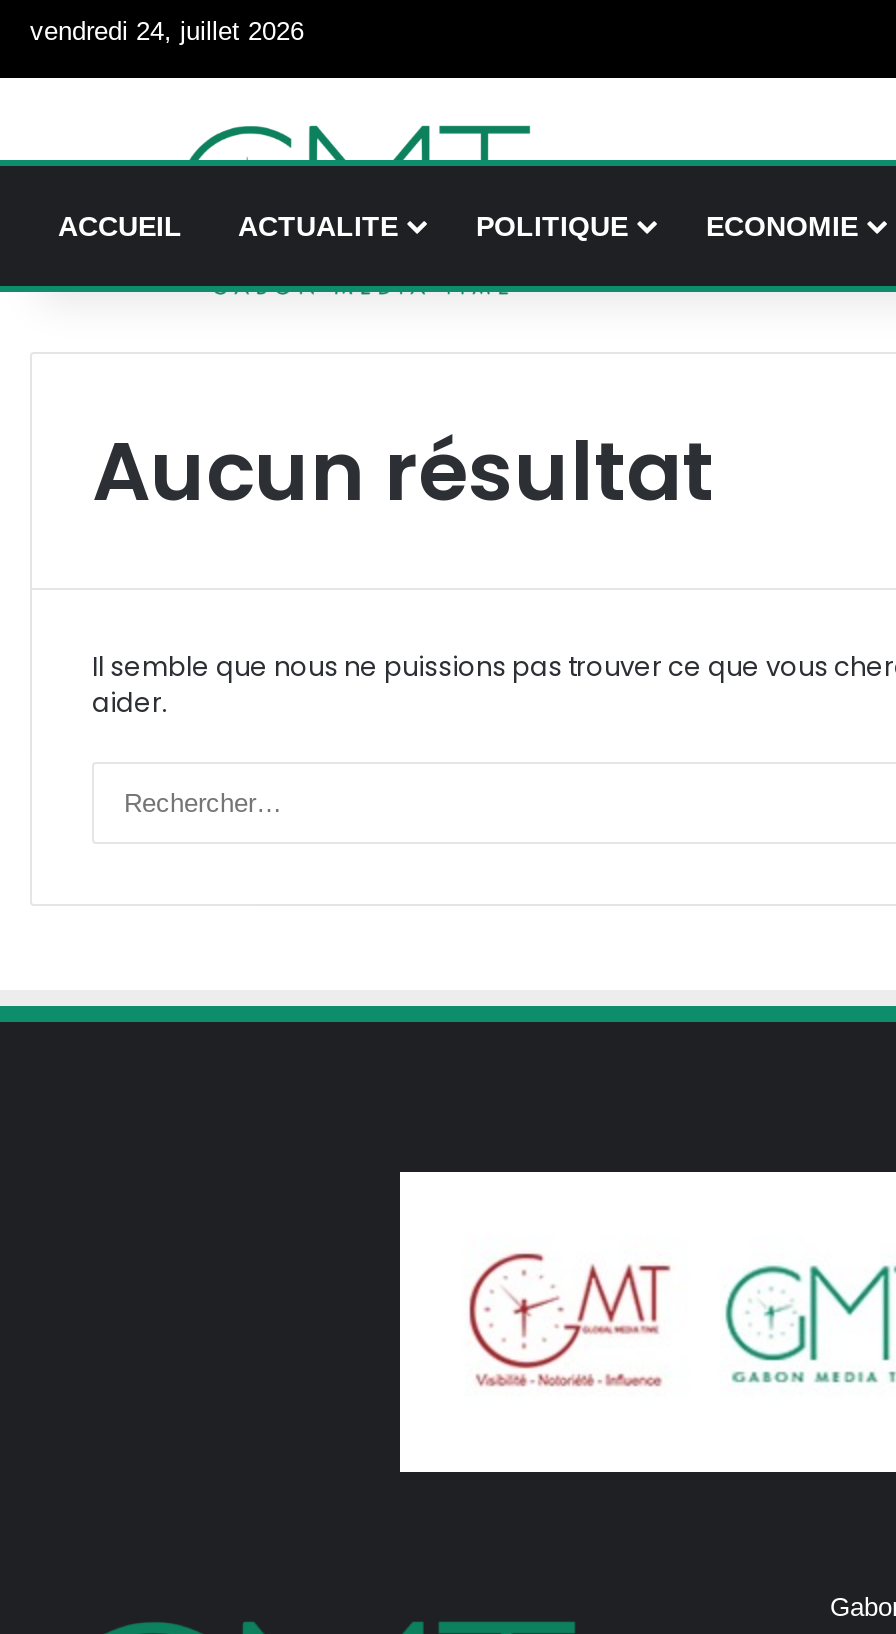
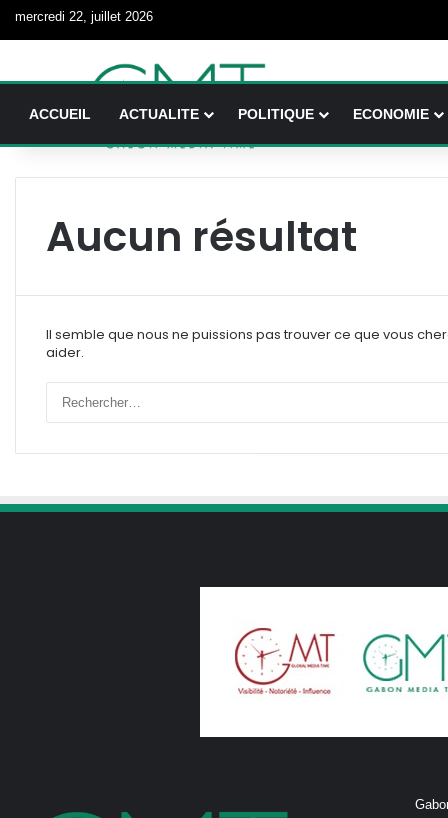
[30,16,304,46] vendredi 24, juillet 2026 -> [15,9,153,24] mercredi 22, juillet 2026

